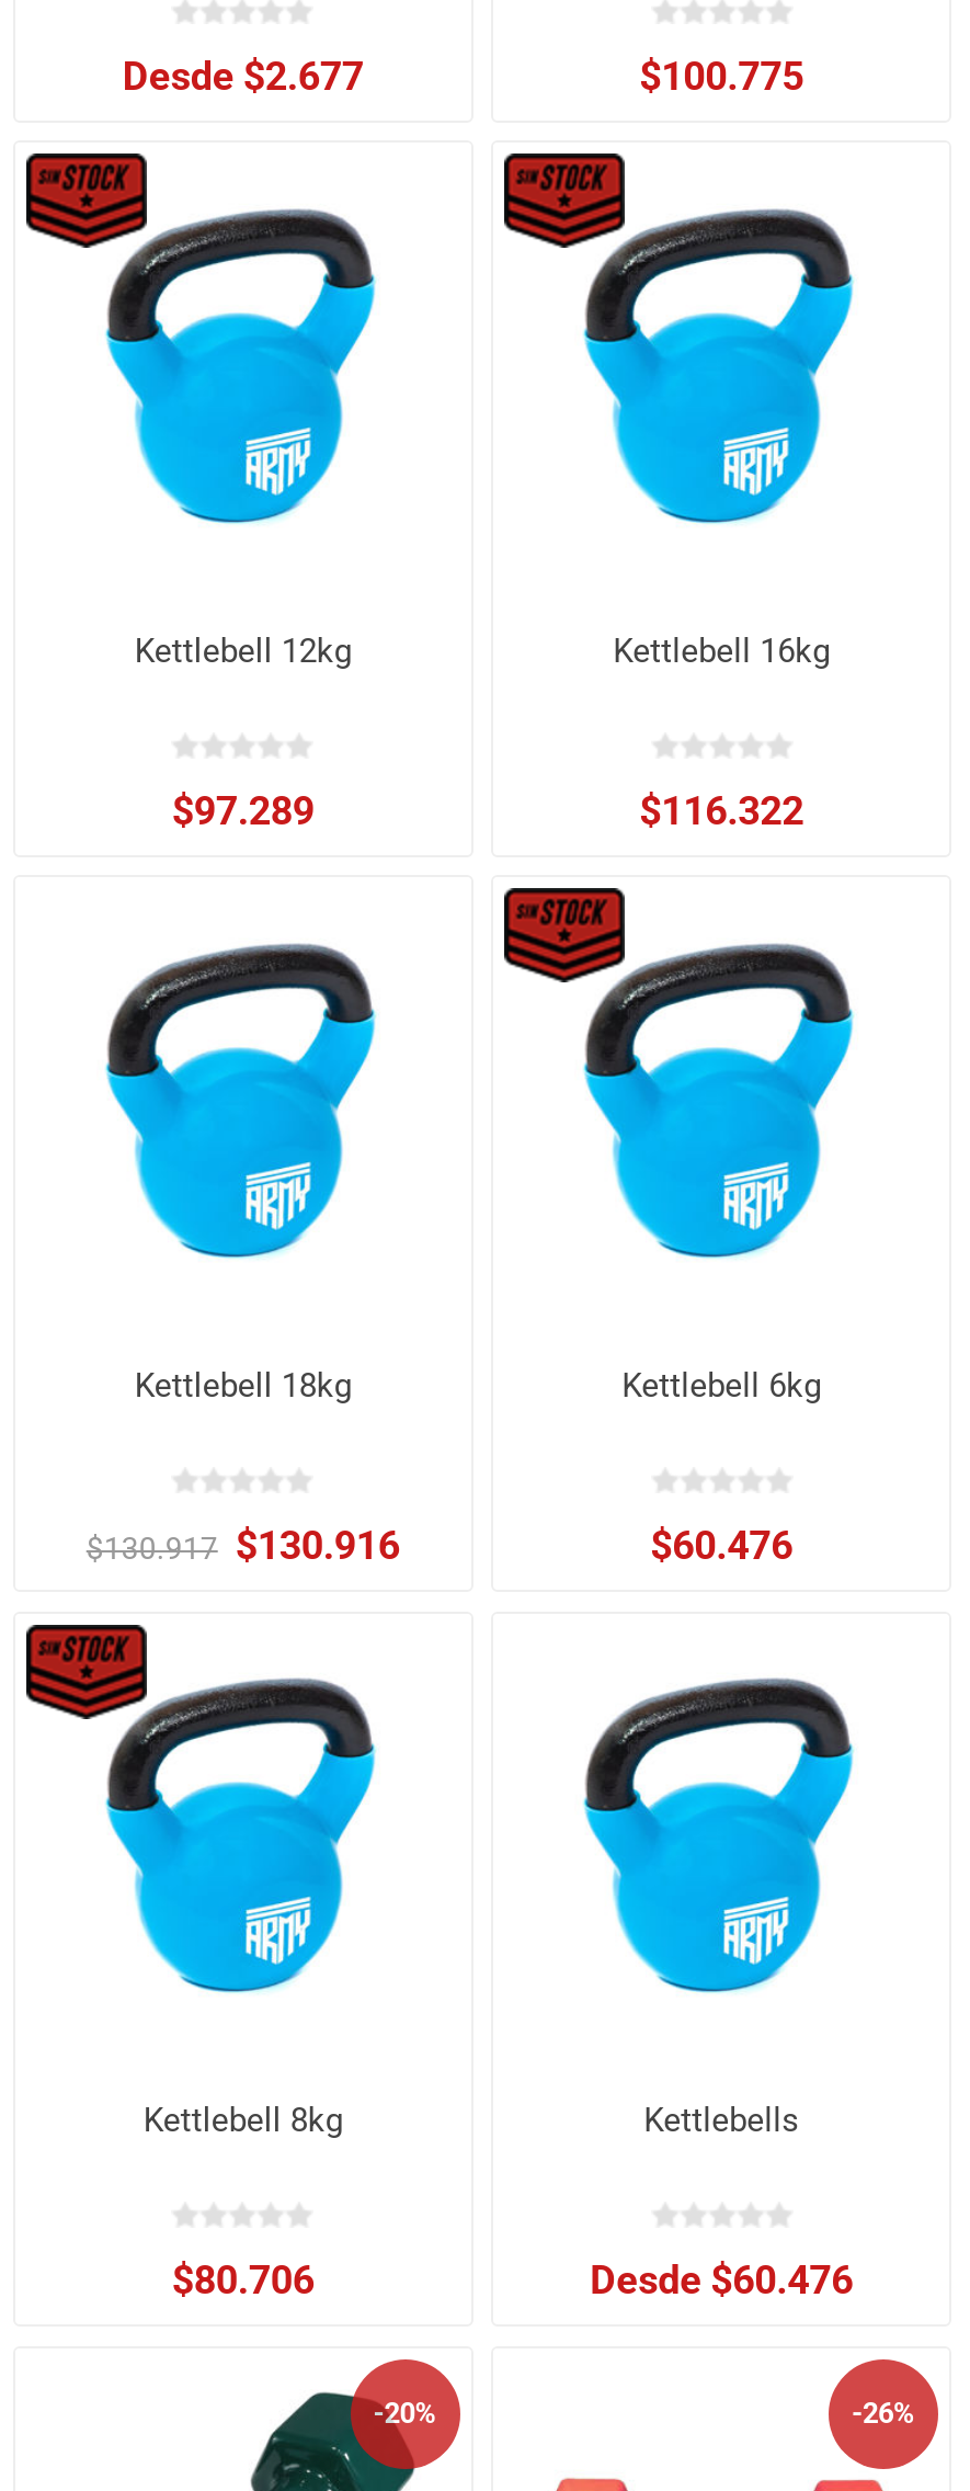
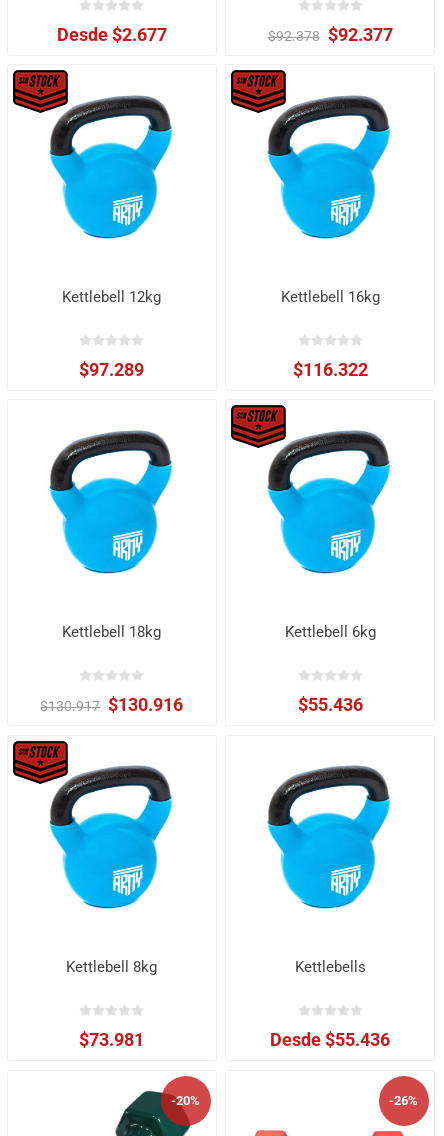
[639,52,804,98] $100.775 -> [268,23,393,44] $92.378 $92.377
[650,1522,793,1568] $60.476 -> [298,694,363,715] $55.436
[172,2257,314,2303] $80.706 -> [79,1029,144,1050] $73.981
[590,2257,853,2303] Desde $60.476 -> [270,1029,390,1050] Desde $55.436

